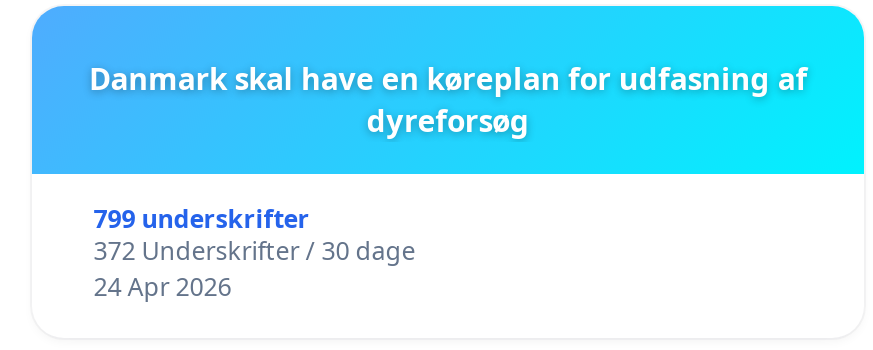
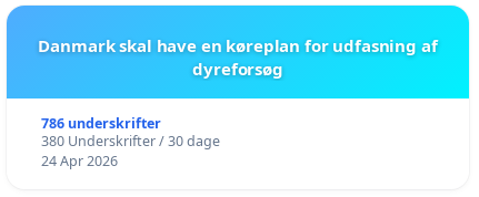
[94,202,310,236] 799 underskrifter -> [41,114,161,133] 786 underskrifter
[94,234,416,268] 372 Underskrifter / 30 dage -> [41,132,220,151] 380 Underskrifter / 30 dage

